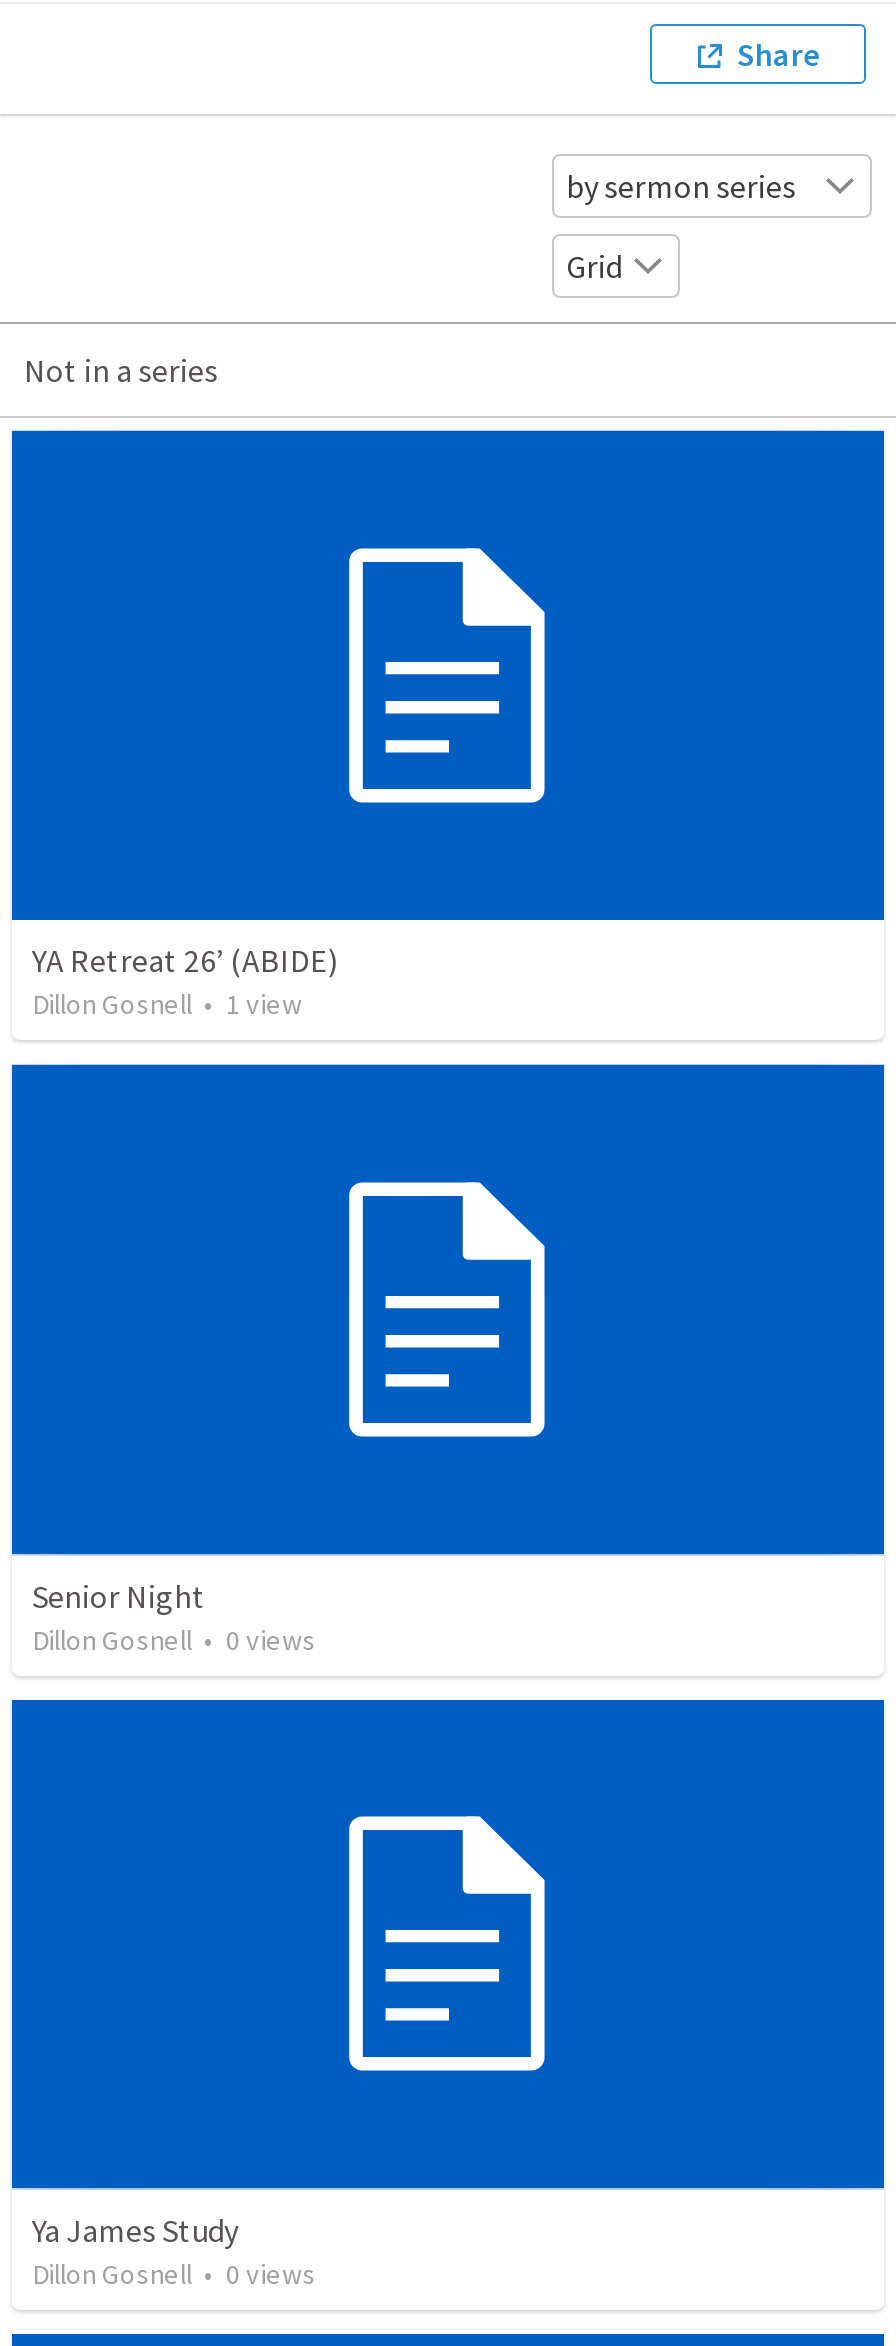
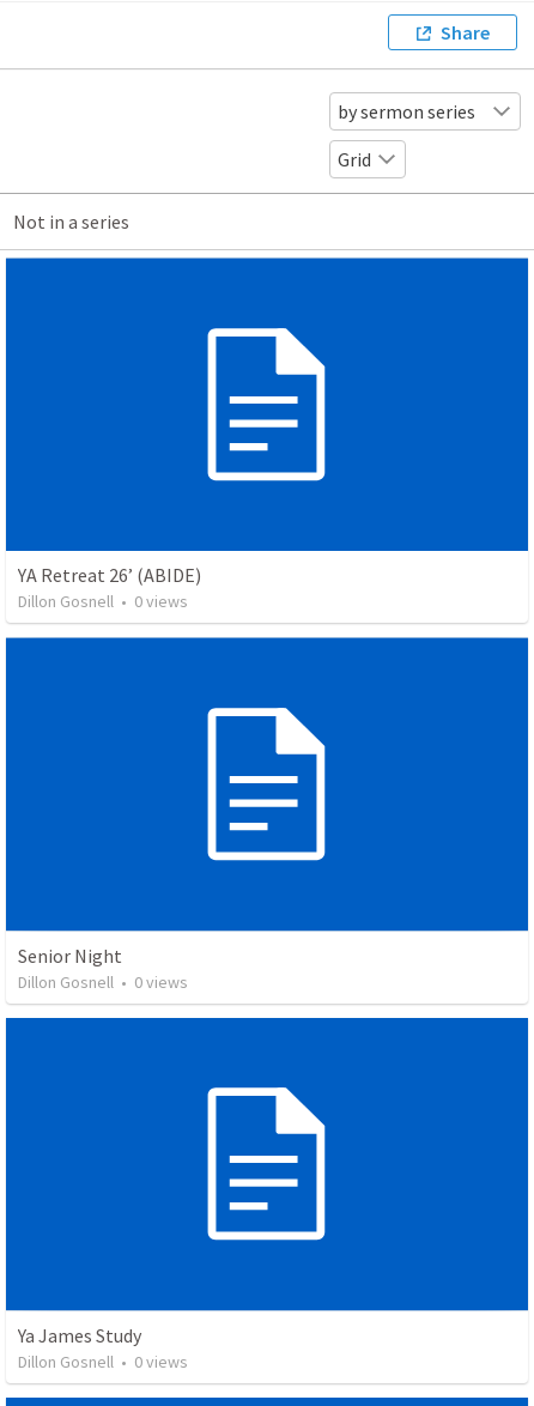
[32,986,302,1022] Dillon Gosnell • 1 view -> [18,591,188,612] Dillon Gosnell • 0 views

